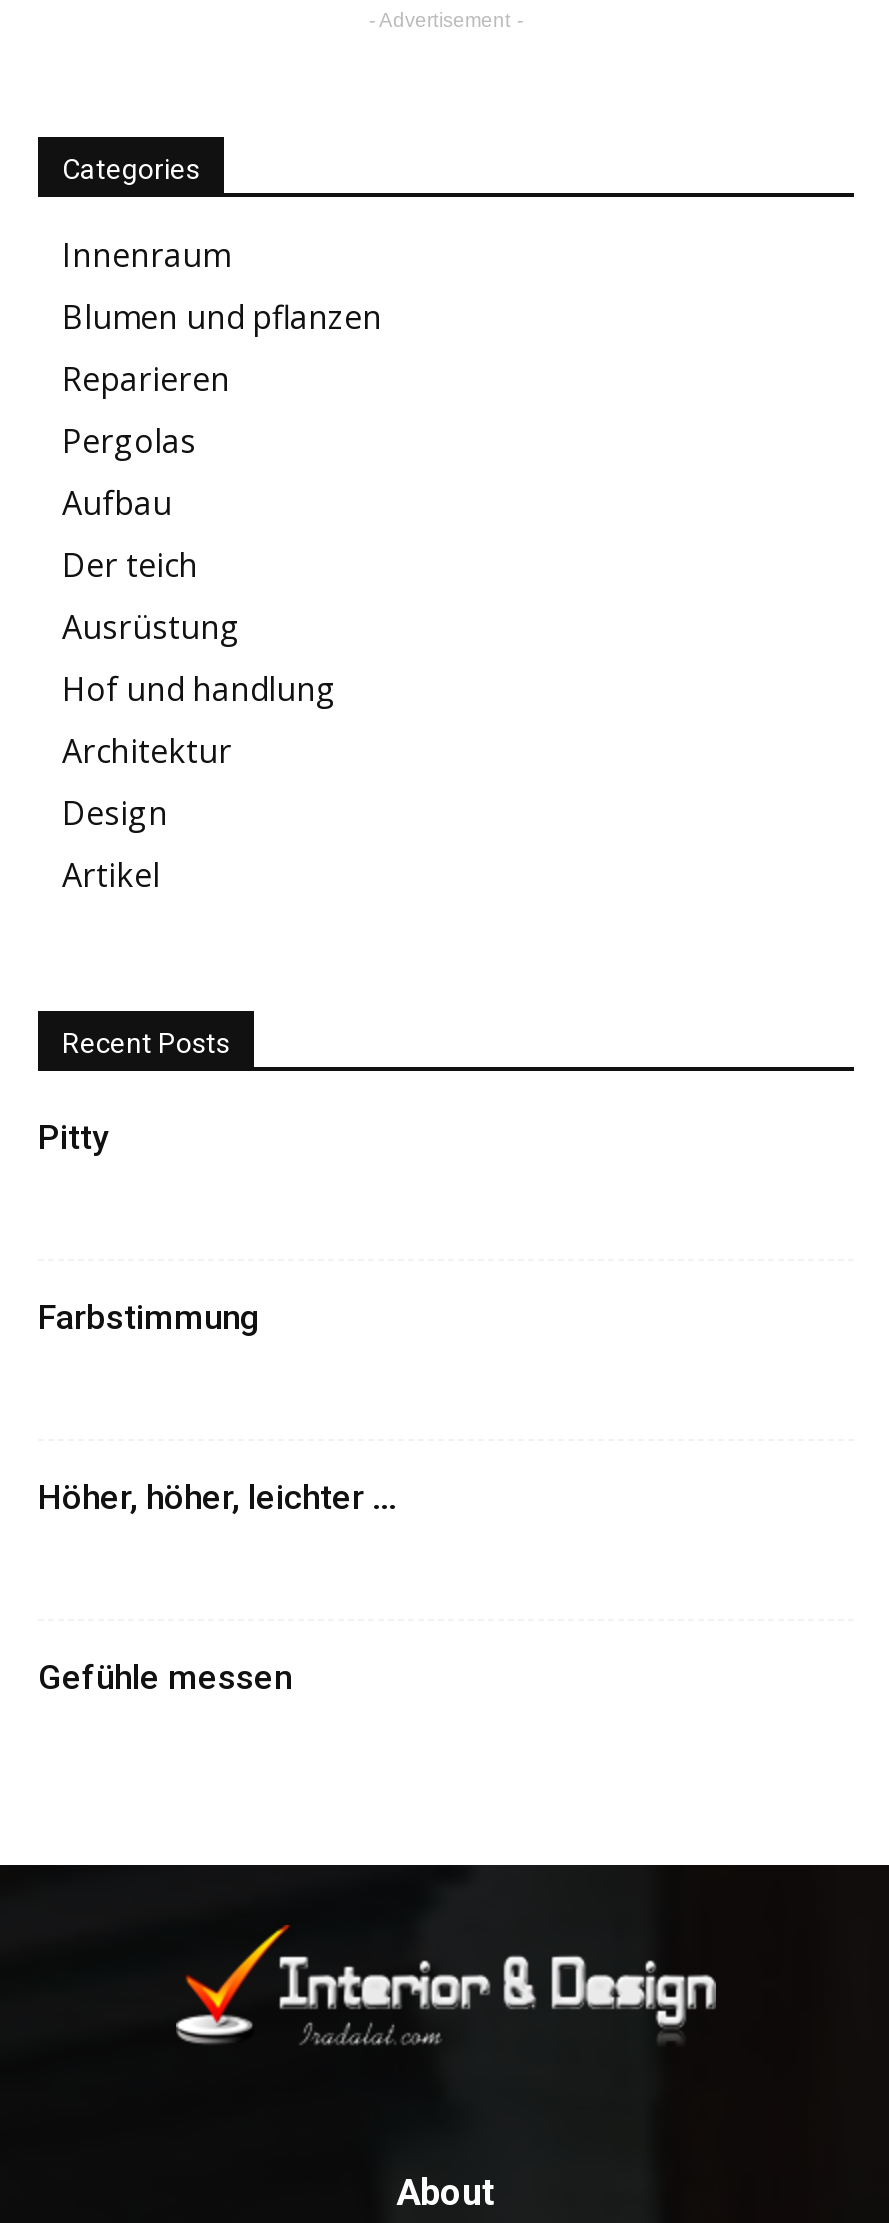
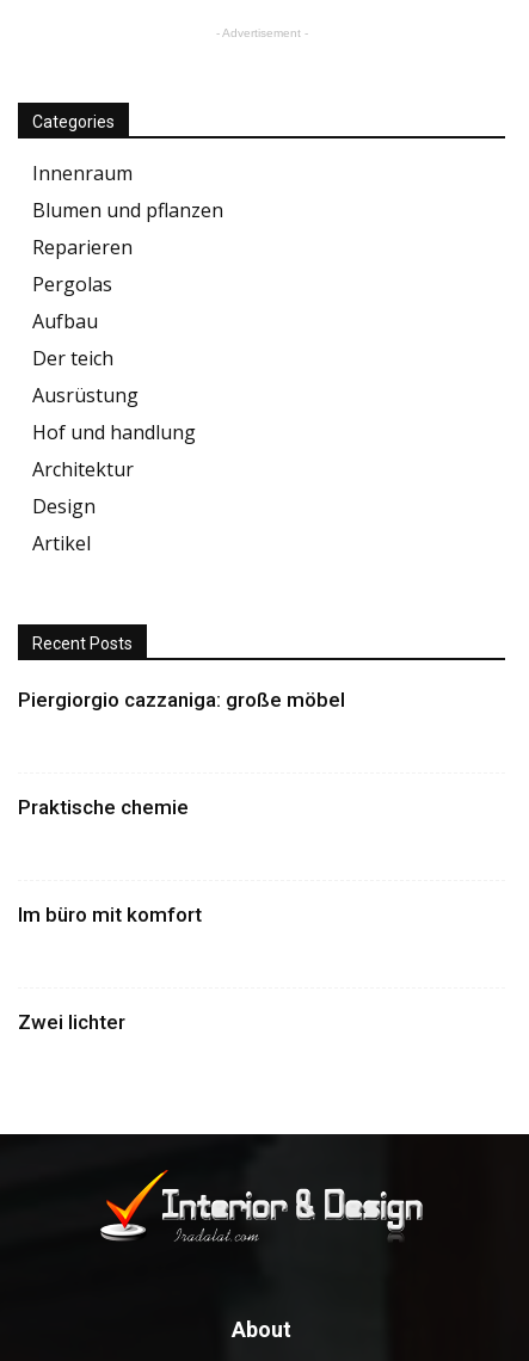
[38,1117,108,1157] Pitty -> [18,688,345,711] Piergiorgio cazzaniga: große möbel
[38,1297,260,1337] Farbstimmung -> [18,795,189,819] Praktische chemie
[38,1477,396,1517] Höher, höher, leichter ... -> [18,902,202,926] Im büro mit komfort
[38,1657,292,1697] Gefühle messen -> [18,1010,125,1034] Zwei lichter

